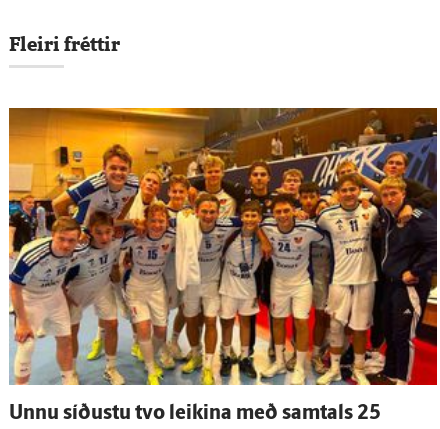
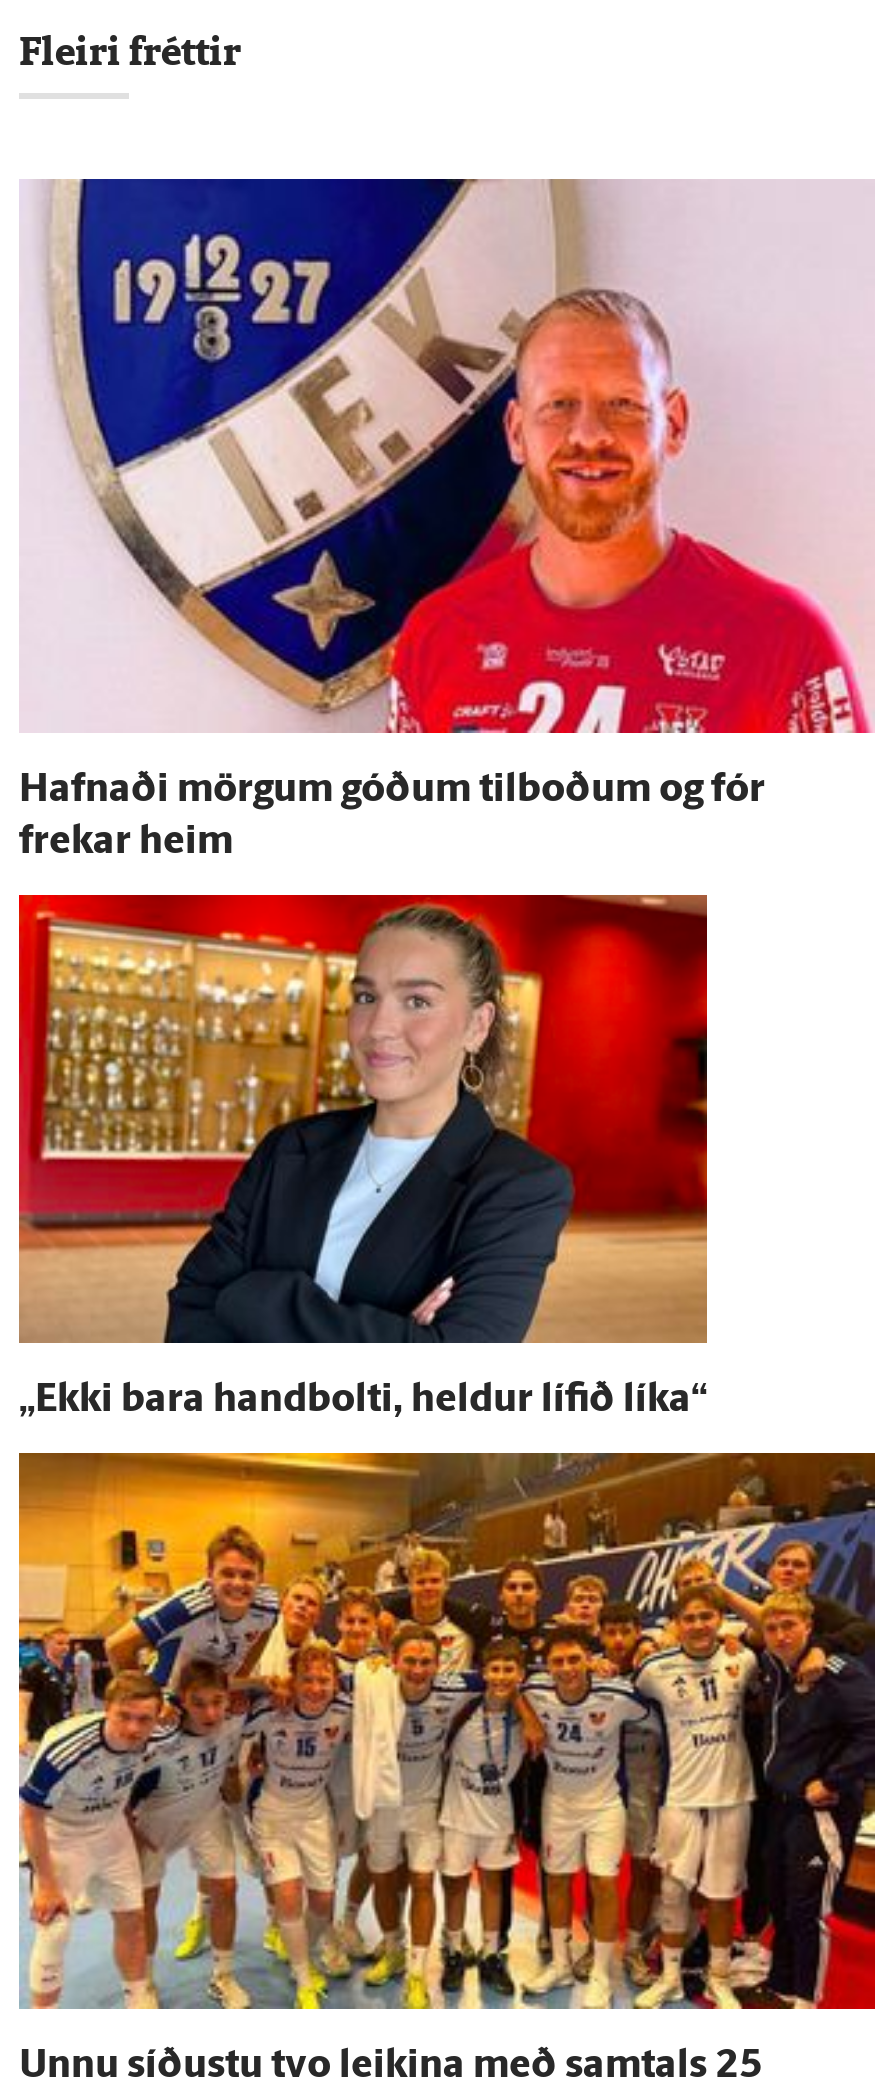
none -> [17,893,709,1421] [image] | „Ekki bara handbolti, heldur lífið líka“
none -> [19,177,875,864] [image] | Hafnaði mörgum góðum tilboðum og fór | frekar heim

